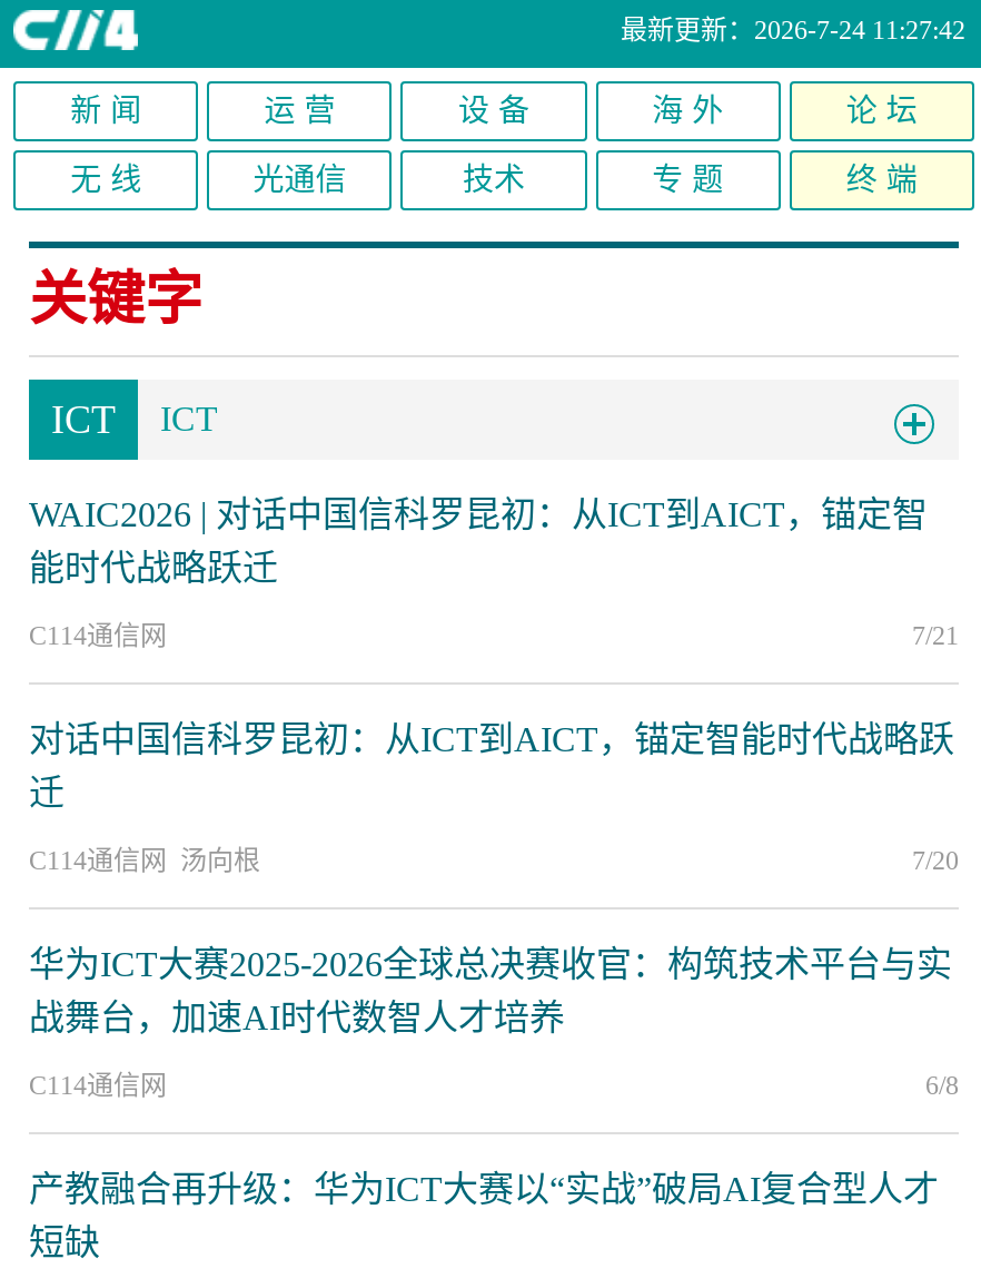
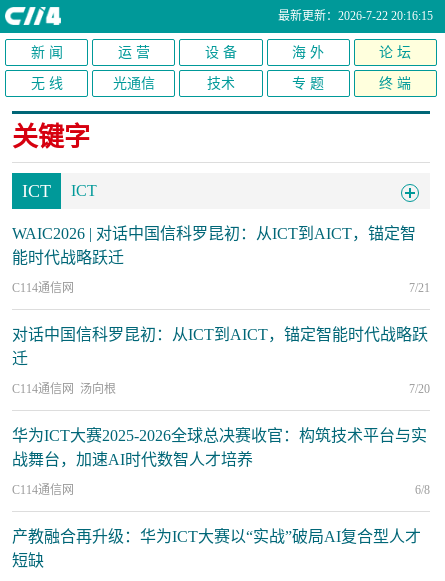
[621,14,965,46] 最新更新：2026-7-24 11:27:42 -> [278,9,433,23] 最新更新：2026-7-22 20:16:15

